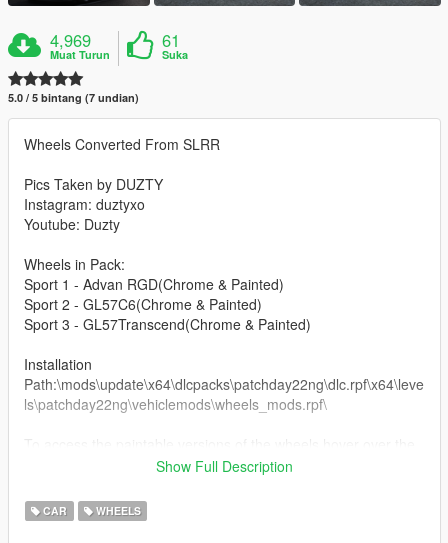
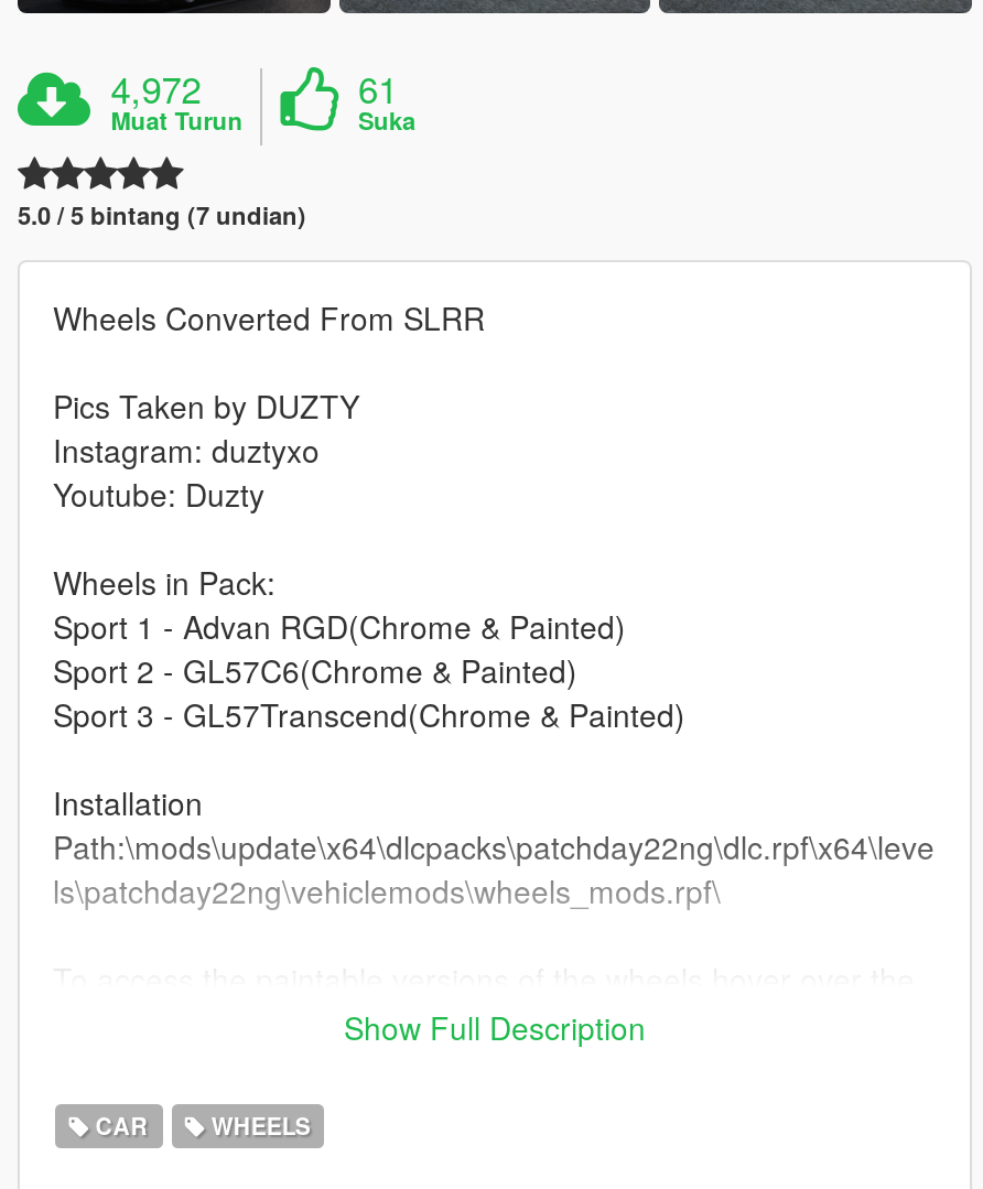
[50,28,91,52] 4,969 -> [111,62,201,115] 4,972

